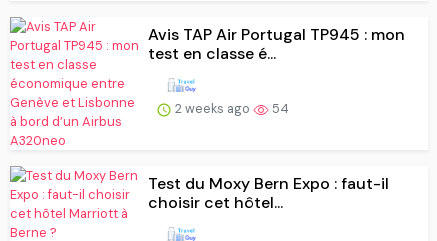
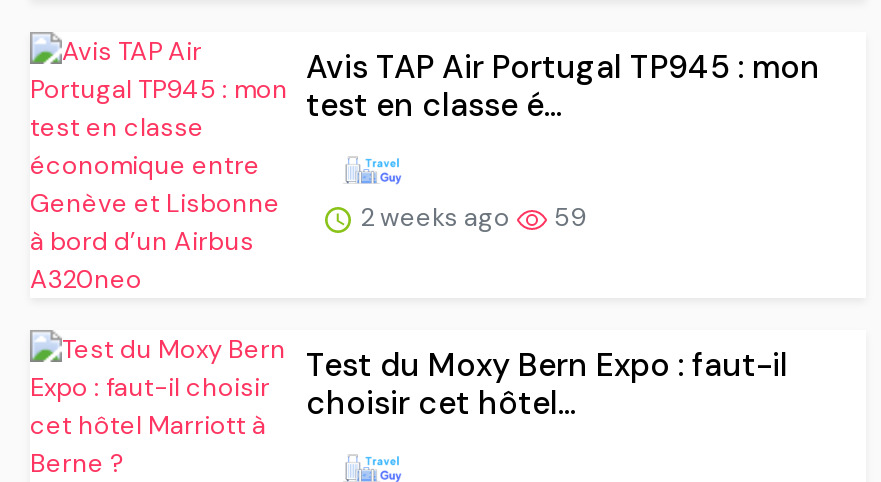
[172,100,289,117] 2 weeks ago 54 -> [354,201,586,235] 2 weeks ago 59

